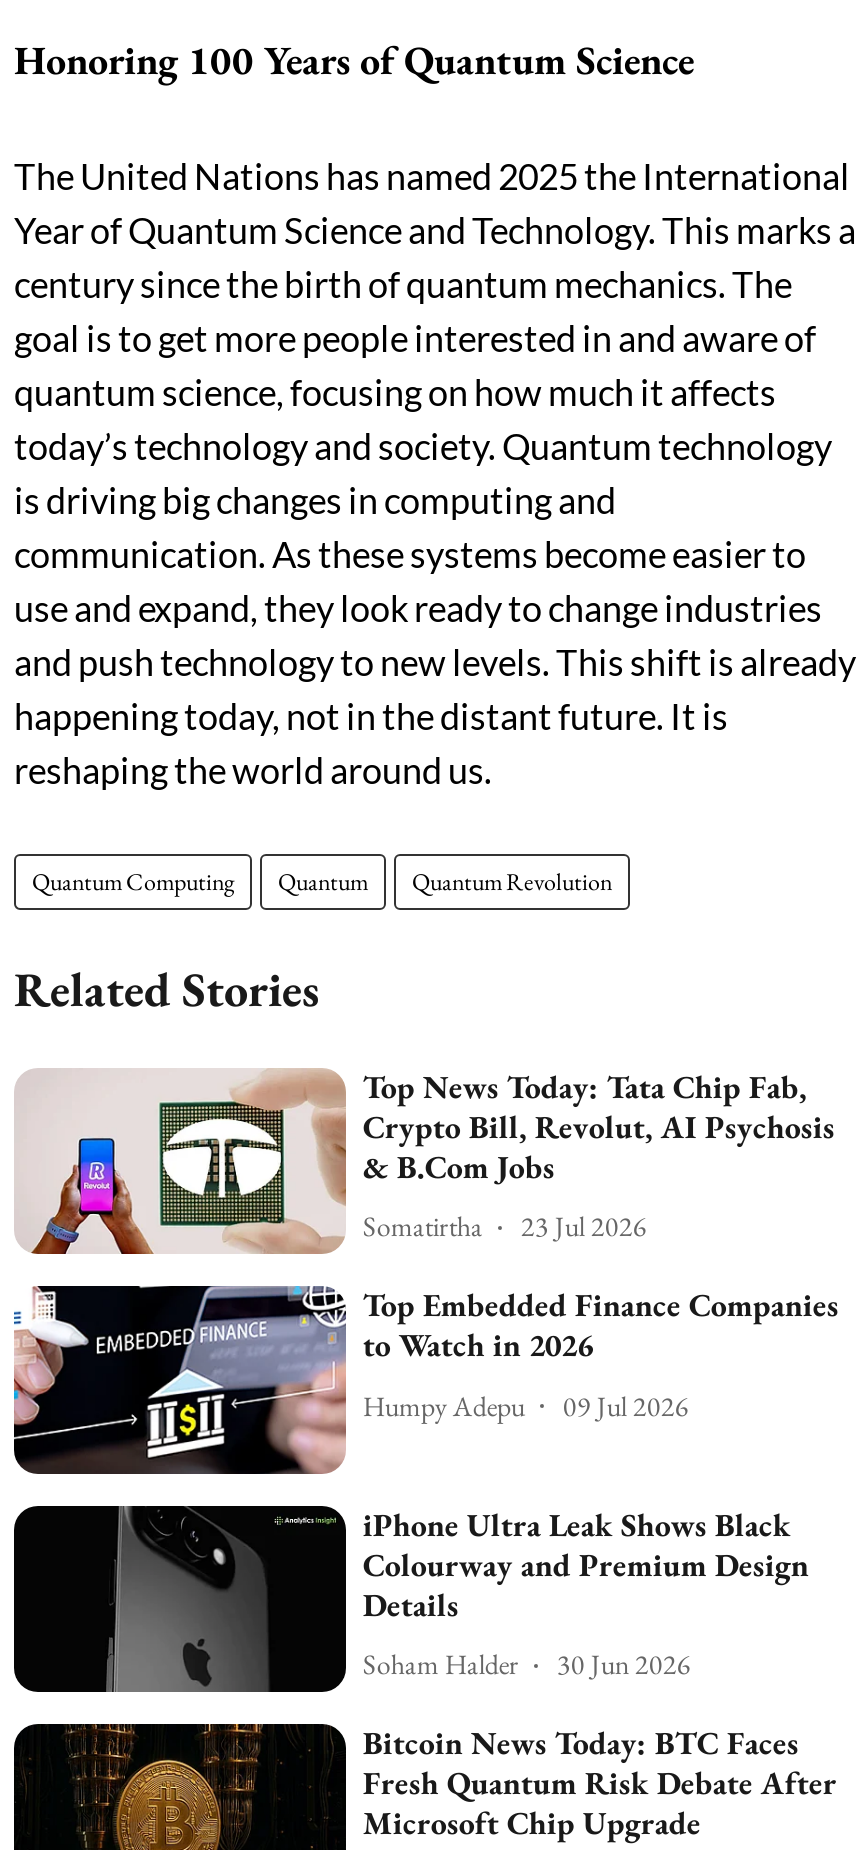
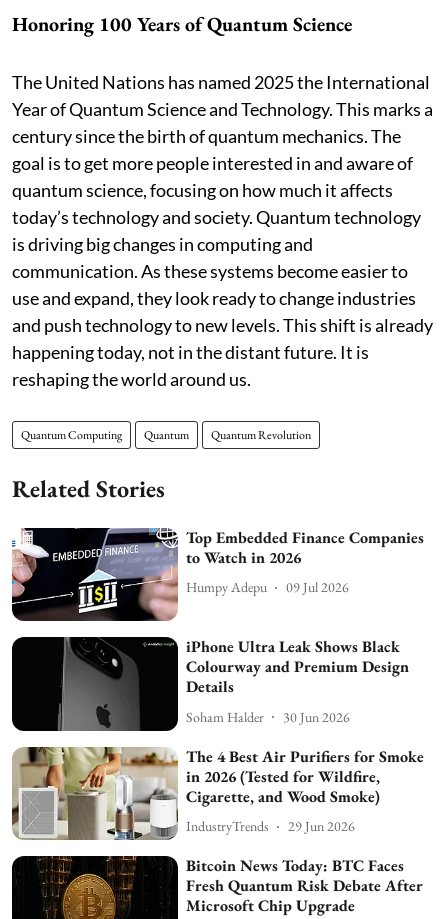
[14,1065,835,1256] [image] | Top News Today: Tata Chip Fab, | Crypto Bill, Revolut, AI Psychosis | & B.Com Jobs | Somatirtha | 23 Jul 2026 -> none
moved [10,1282,839,1682] -> [10,525,424,726]: [image] | Top Embedded Finance Companies | to Watch in 2026 | ... | Soham Halder | 30 Jun 2026
none -> [11,746,424,840] [image] | The 4 Best Air Purifiers for Smoke | in 2026 (Tested for Wildfire, | Cigarette, and Wood Smoke) | IndustryTrends | 29 Jun 2026

